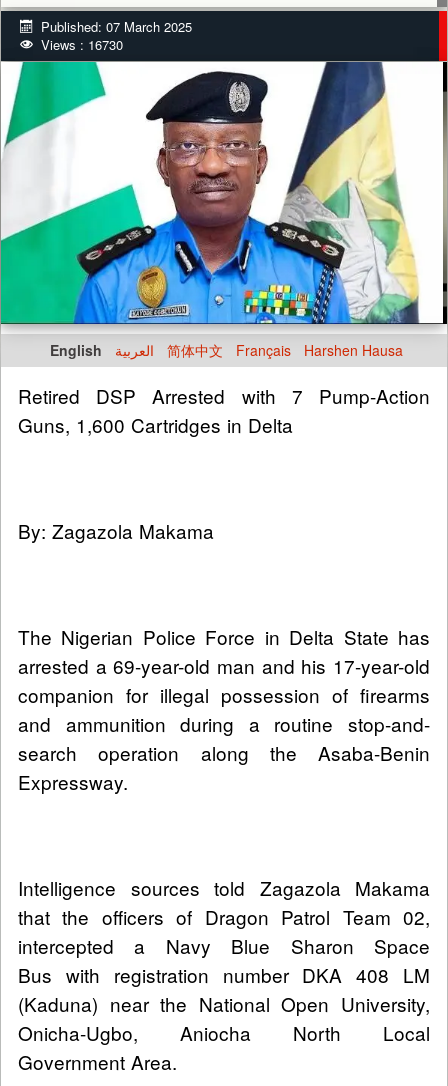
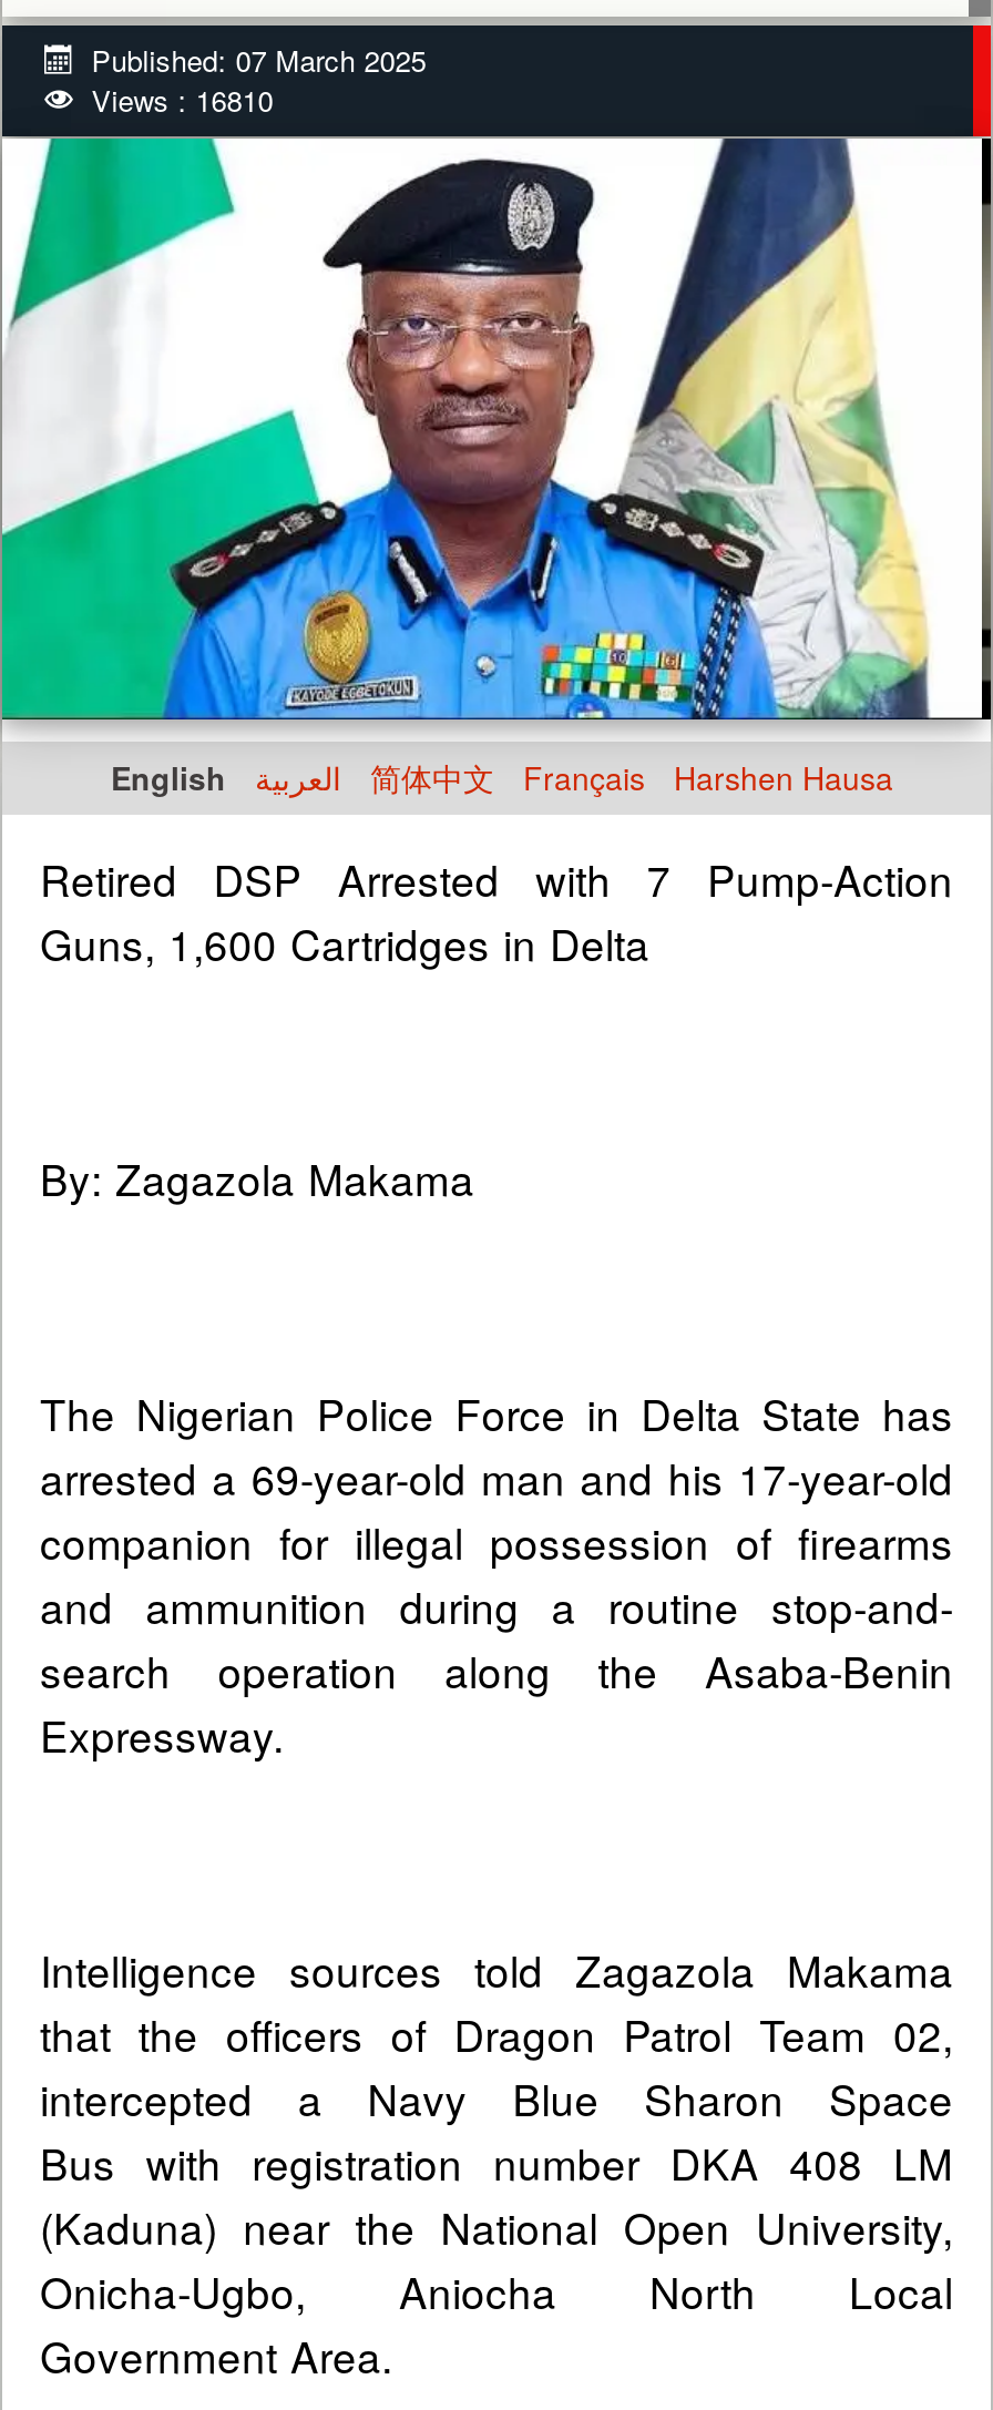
[41,35,123,54] Views : 16730 -> [91,79,273,121] Views : 16810

